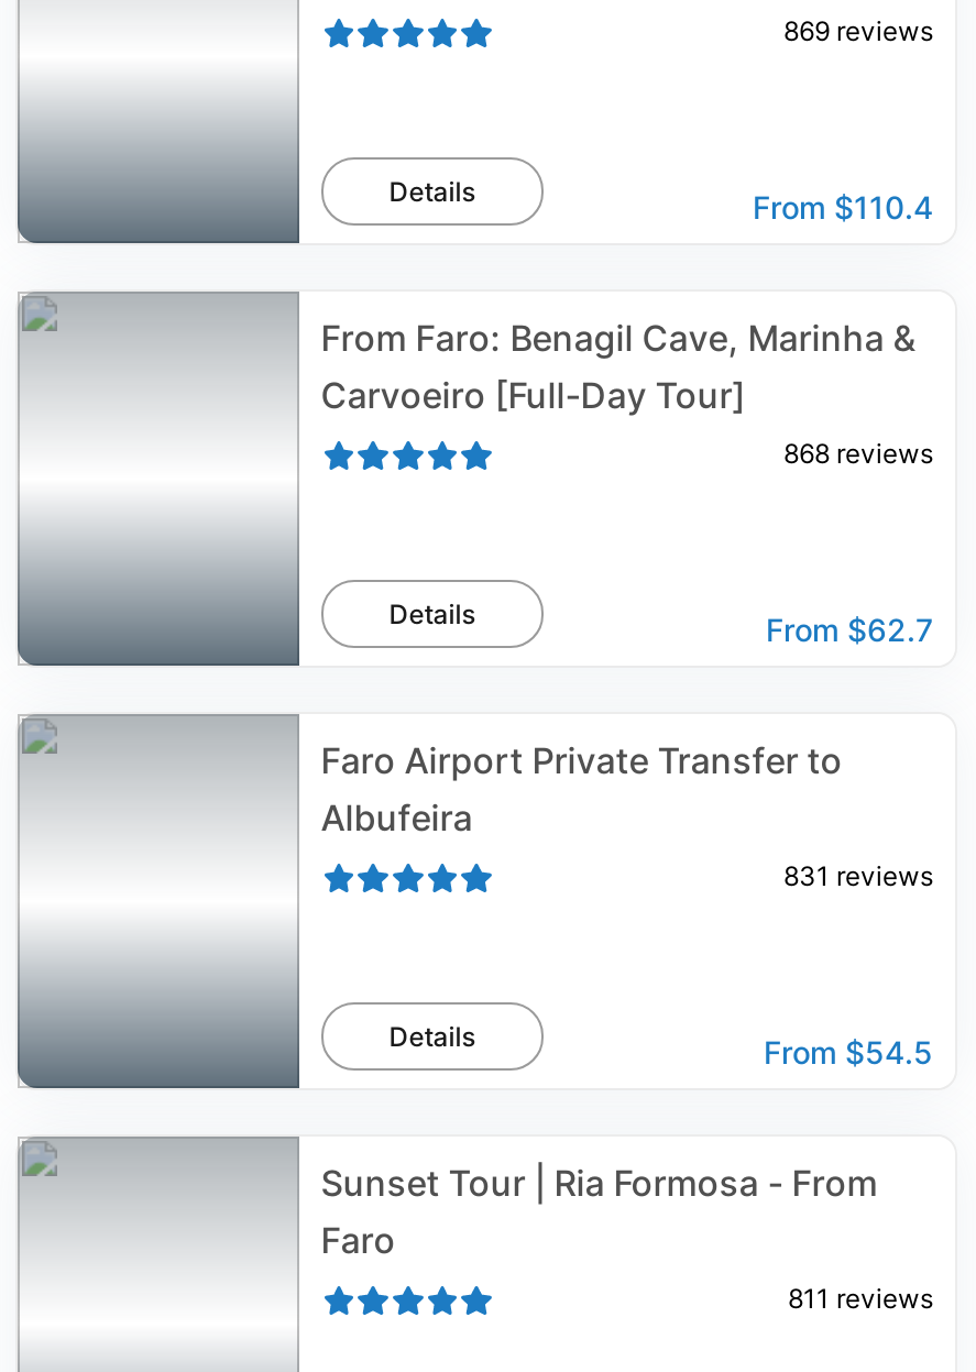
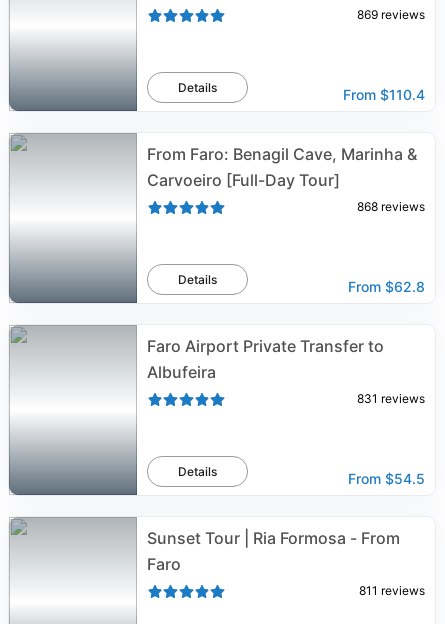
[766,611,933,648] From $62.7 -> [348,278,425,295] From $62.8

